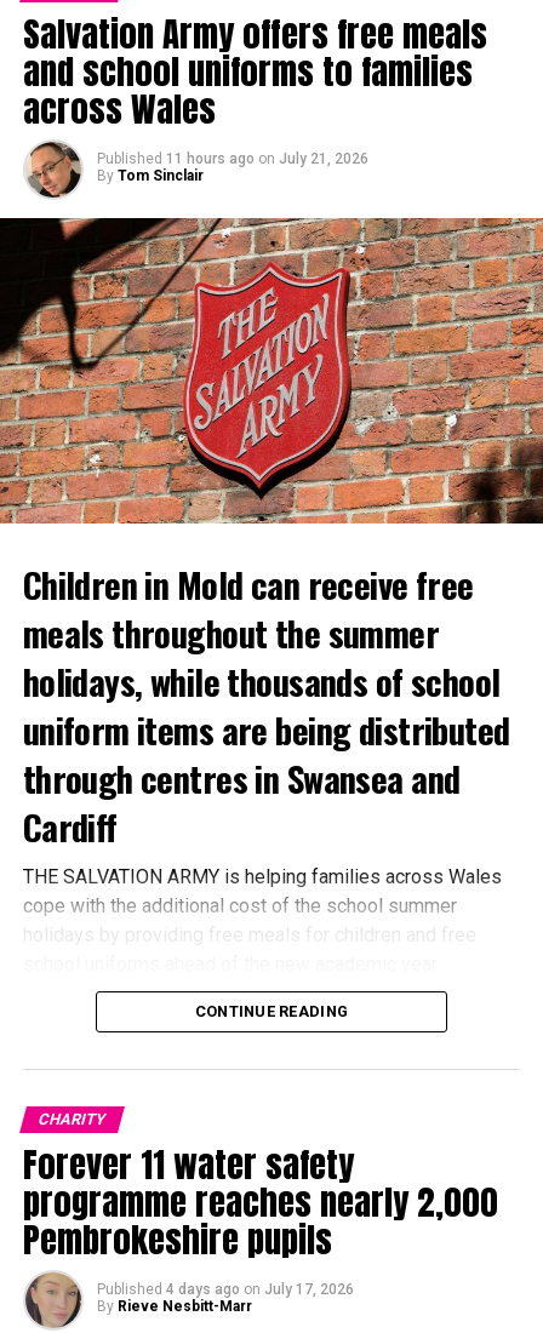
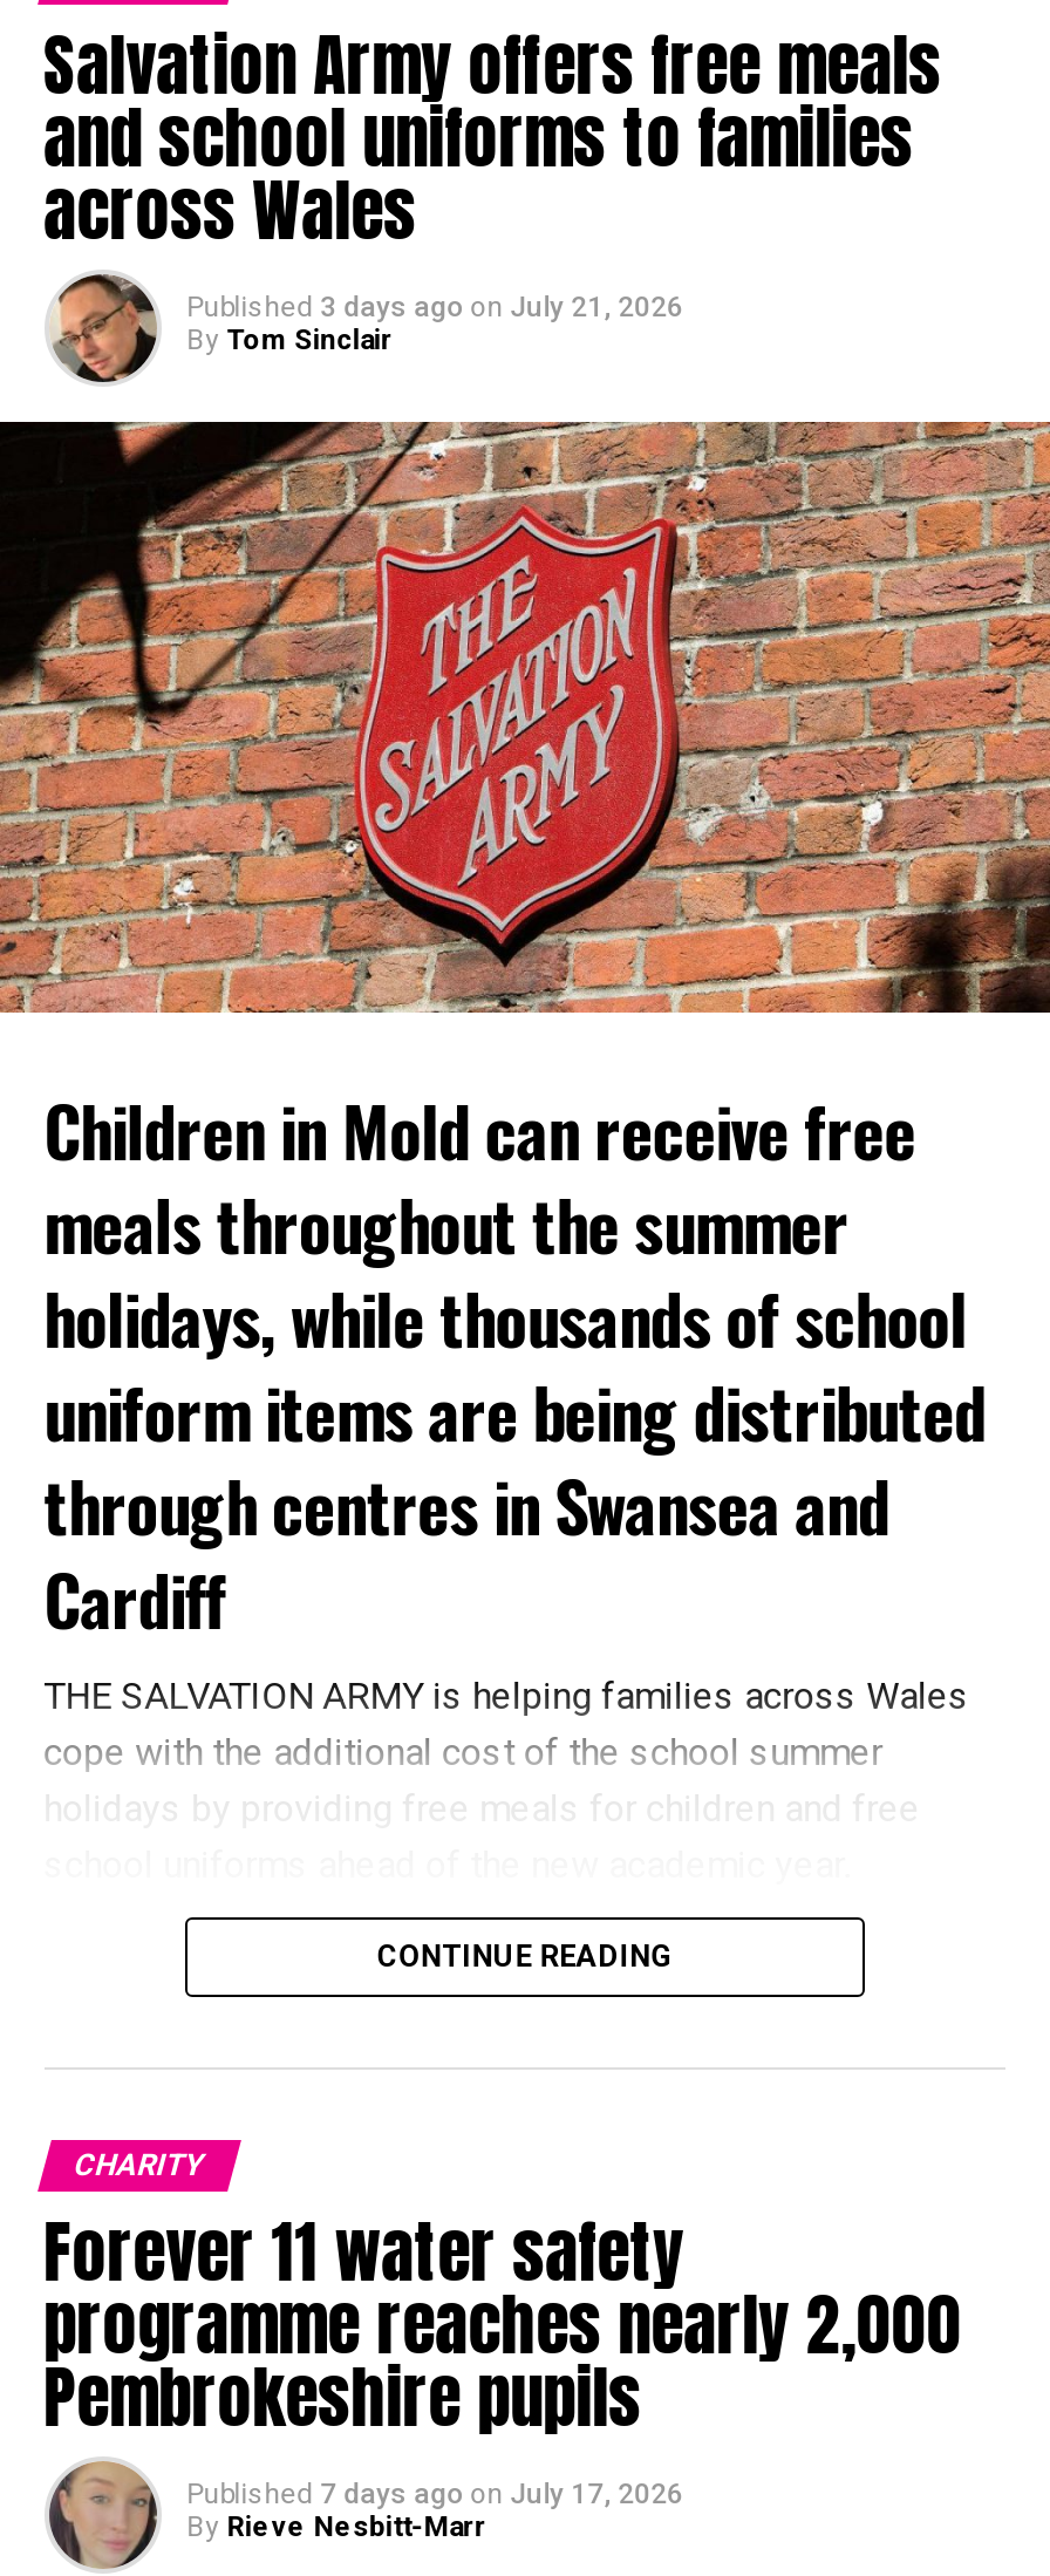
[97,150,368,167] Published 11 hours ago on July 21, 2026 -> [187,290,684,323] Published 3 days ago on July 21, 2026
[97,1281,354,1297] Published 4 days ago on July 17, 2026 -> [187,2477,684,2510] Published 7 days ago on July 17, 2026

